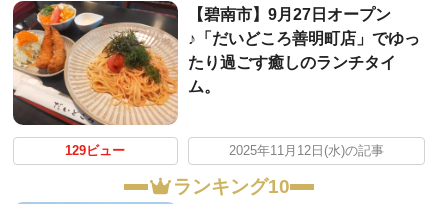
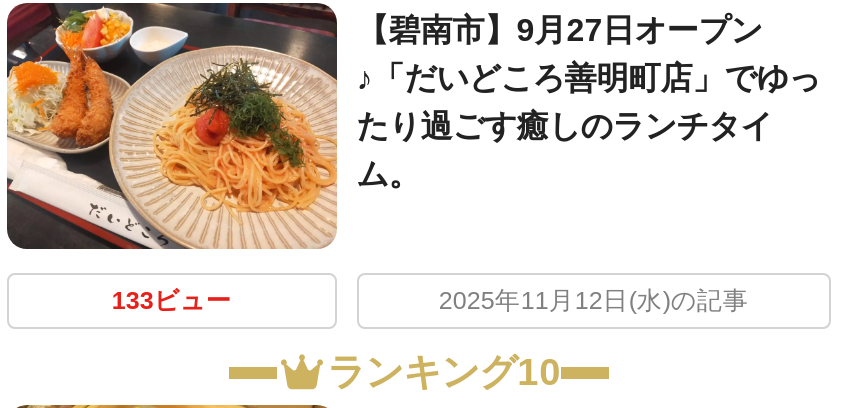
[65,143,125,157] 129ビュー -> [112,287,232,315] 133ビュー

